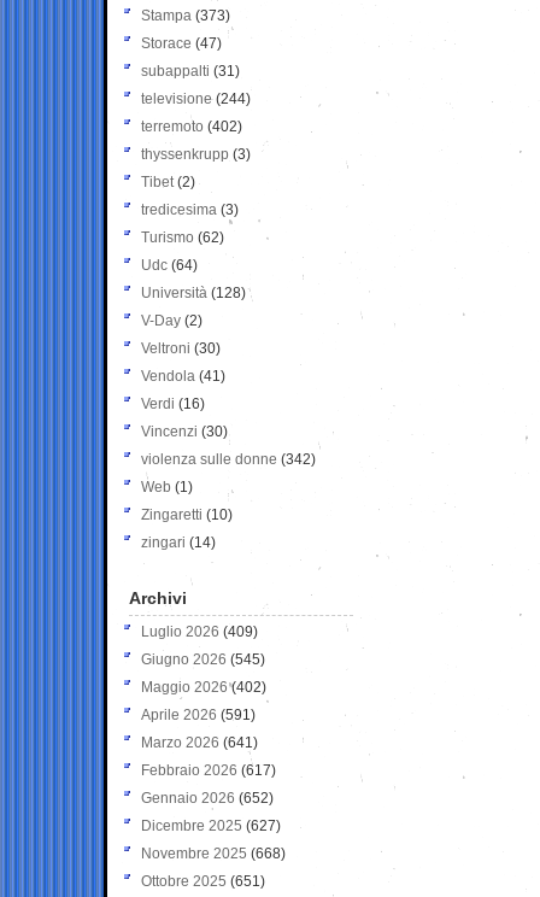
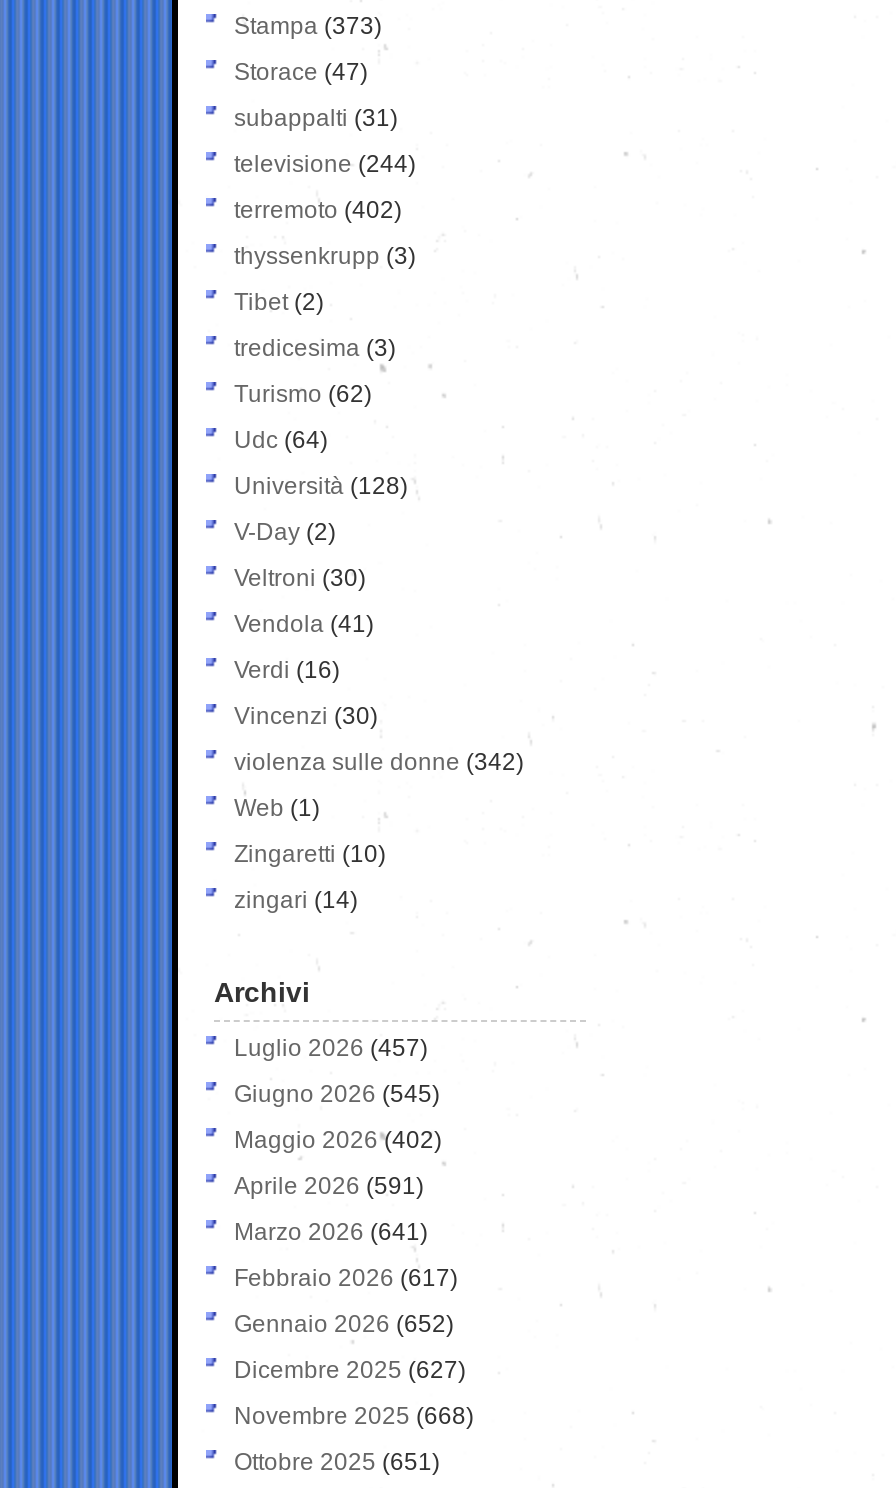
[141,623,258,640] Luglio 2026 (409) -> [234,1034,428,1062] Luglio 2026 (457)

